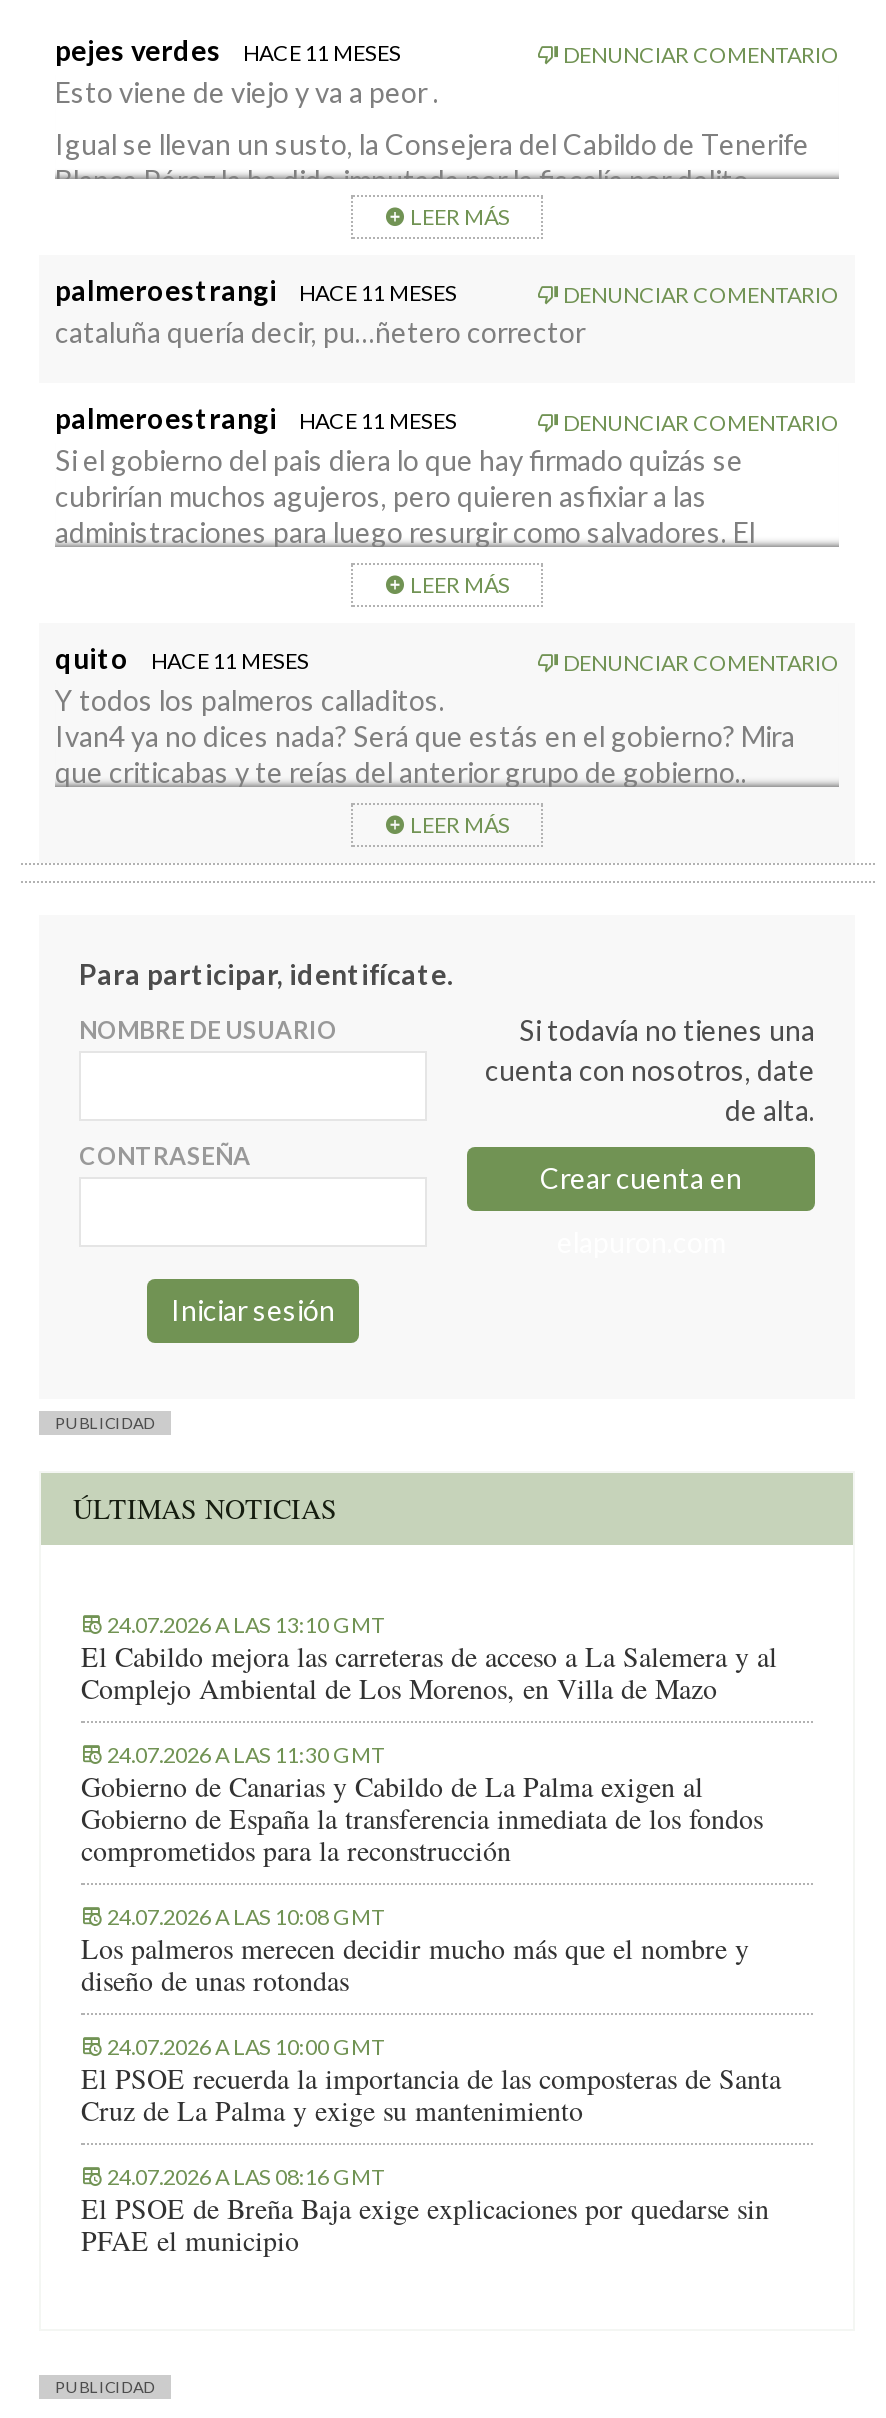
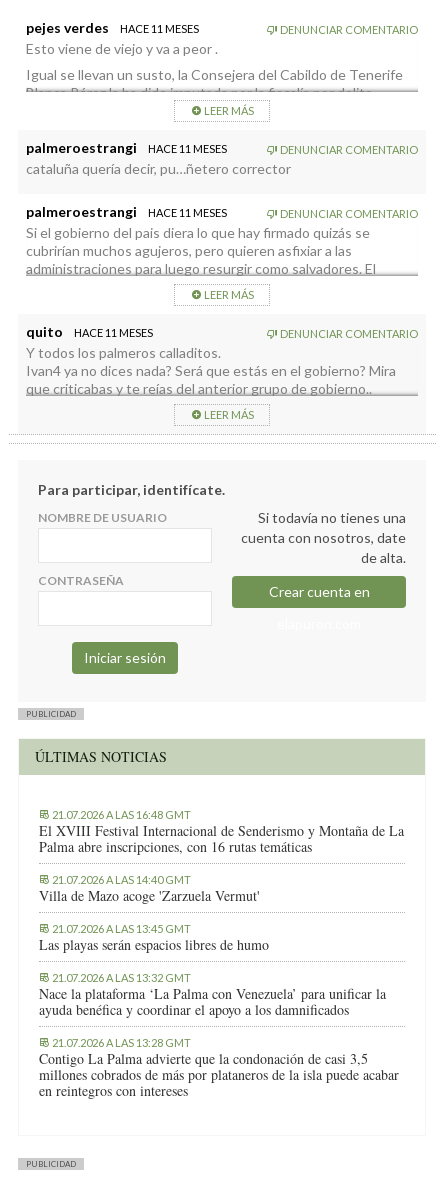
[81,1611,777,1707] 24.07.2026 A LAS 13:10 GMT | El Cabildo mejora las carreteras de acceso a La Salemera y al | Complejo Ambiental de Los Morenos, en Villa de Mazo -> [39,808,404,856] 21.07.2026 A LAS 16:48 GMT | El XVIII Festival Internacional de Senderismo y Montaña de La | Palma abre inscripciones, con 16 rutas temáticas
[81,1741,763,1869] 24.07.2026 A LAS 11:30 GMT | Gobierno de Canarias y Cabildo de La Palma exigen al | Gobierno de España la transferencia inmediata de los fondos | comprometidos para la reconstrucción -> [39,873,260,905] 21.07.2026 A LAS 14:40 GMT | Villa de Mazo acoge 'Zarzuela Vermut'
[81,1903,749,1999] 24.07.2026 A LAS 10:08 GMT | Los palmeros merecen decidir mucho más que el nombre y | diseño de unas rotondas -> [39,922,269,954] 21.07.2026 A LAS 13:45 GMT | Las playas serán espacios libres de humo
[81,2033,781,2129] 24.07.2026 A LAS 10:00 GMT | El PSOE recuerda la importancia de las composteras de Santa | Cruz de La Palma y exige su mantenimiento -> [39,971,386,1019] 21.07.2026 A LAS 13:32 GMT | Nace la plataforma ‘La Palma con Venezuela’ para unificar la | ayuda benéfica y coordinar el apoyo a los damnificados
[81,2163,769,2259] 24.07.2026 A LAS 08:16 GMT | El PSOE de Breña Baja exige explicaciones por quedarse sin | PFAE el municipio -> [39,1036,399,1100] 21.07.2026 A LAS 13:28 GMT | Contigo La Palma advierte que la condonación de casi 3,5 | millones cobrados de más por plataneros de la isla puede acabar | en reintegros con intereses

